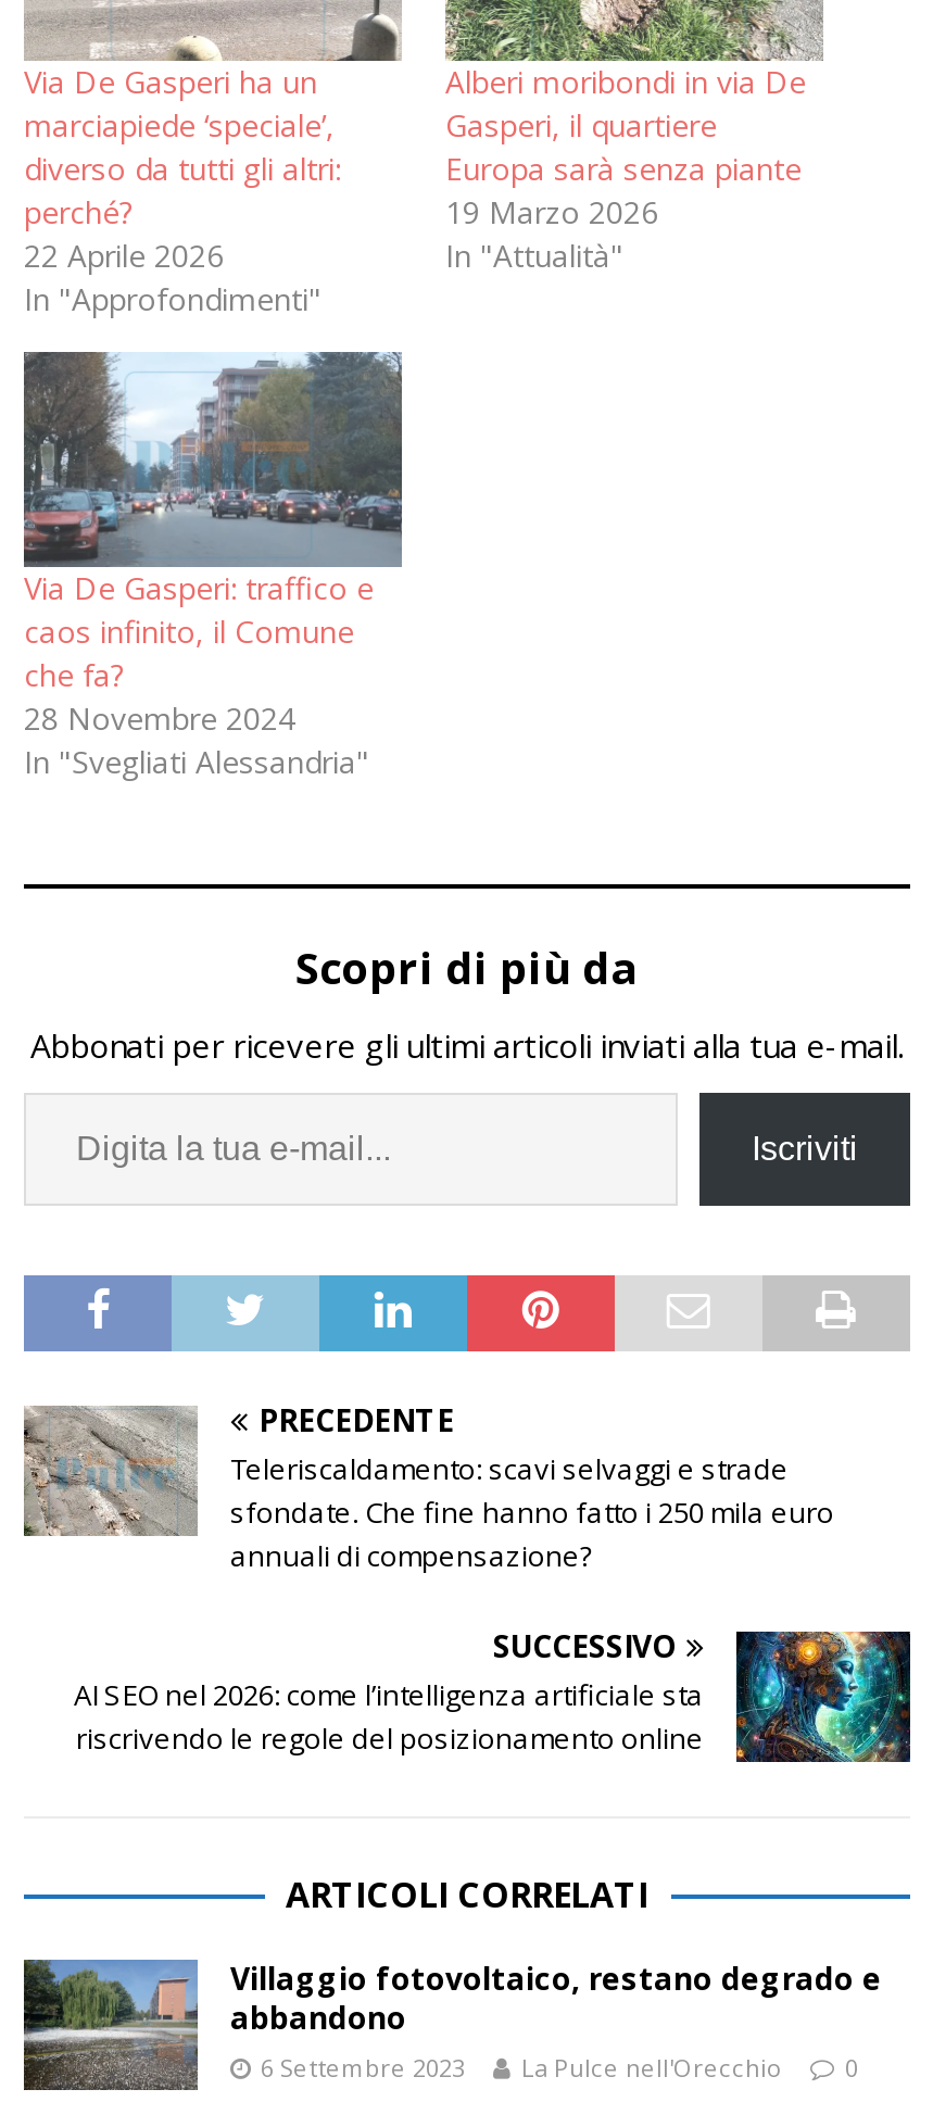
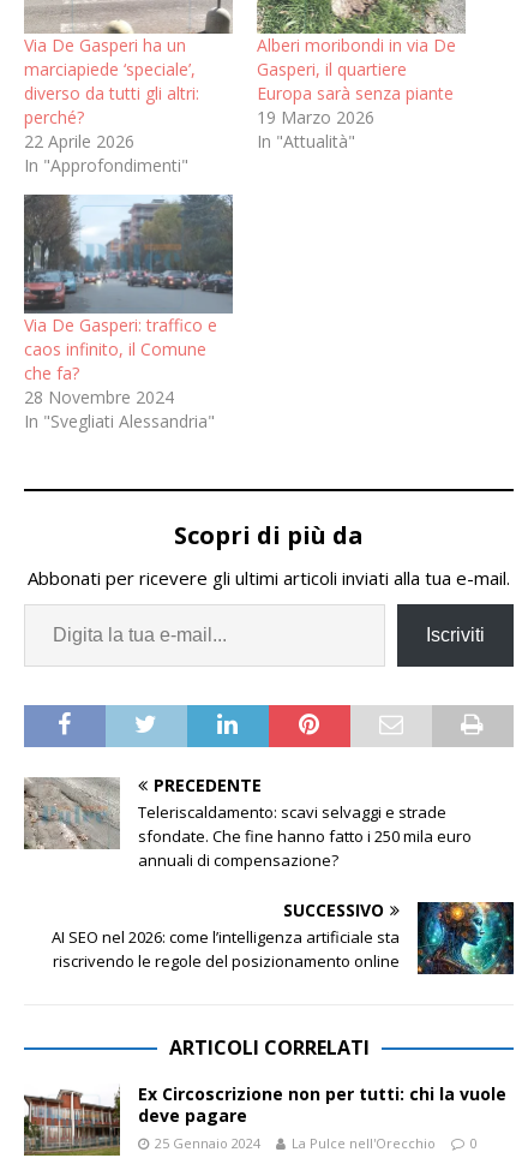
[22,1958,882,2090] [image] | Villaggio fotovoltaico, restano degrado e | abbandono | 6 Settembre 2023 -> [24,1082,506,1156] [image] | Ex Circoscrizione non per tutti: chi la vuole | deve pagare | 25 Gennaio 2024

